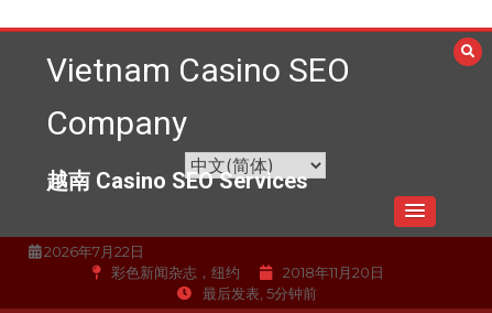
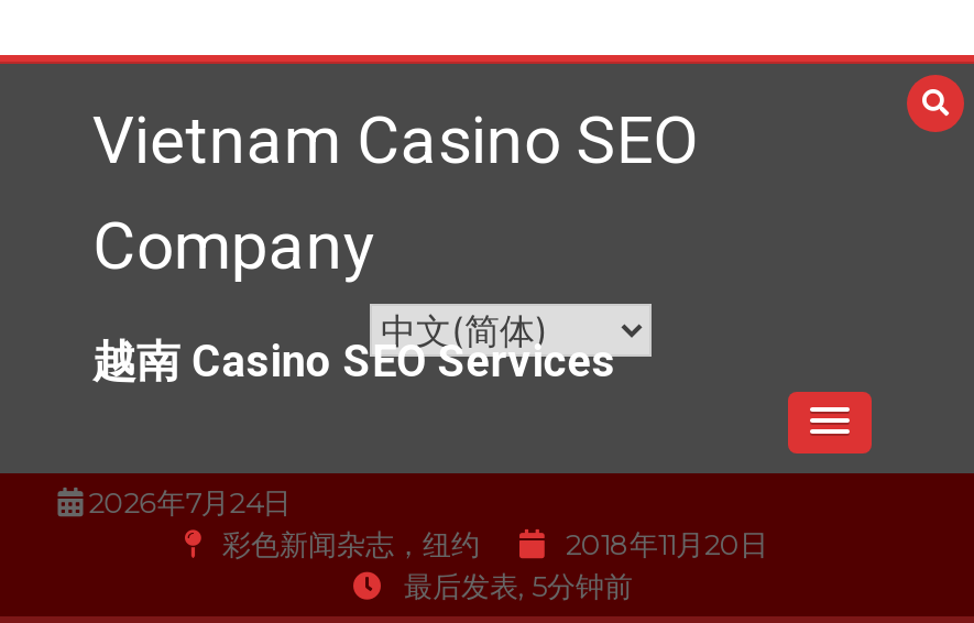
[41,243,144,261] 2026年7月22日 -> [82,485,291,520] 2026年7月24日

